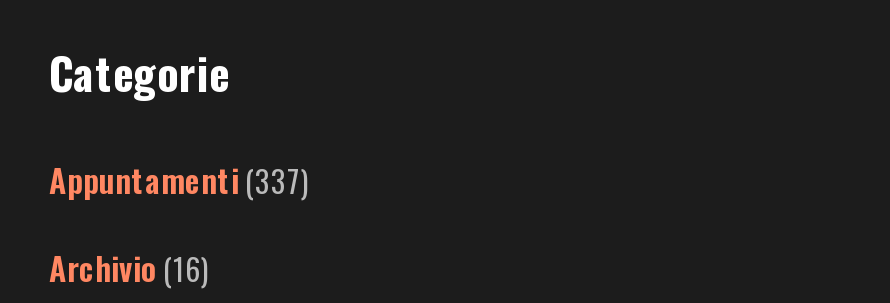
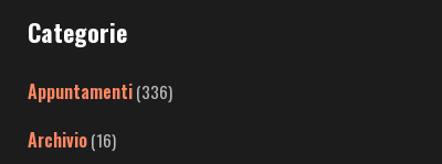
[49,156,309,204] Appuntamenti (337) -> [28,78,172,105] Appuntamenti (336)

